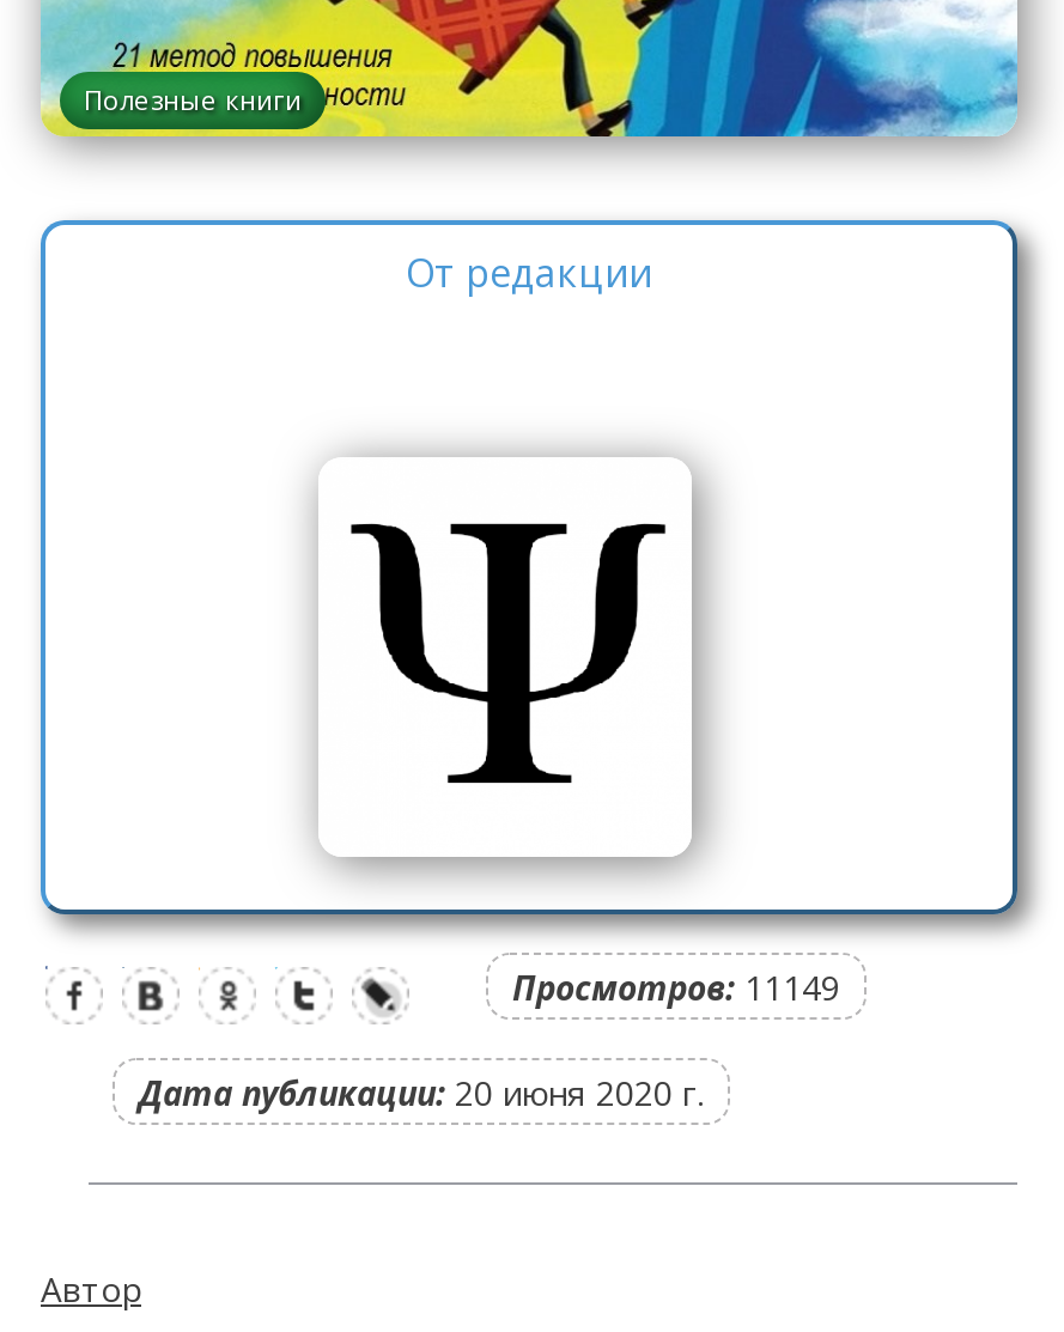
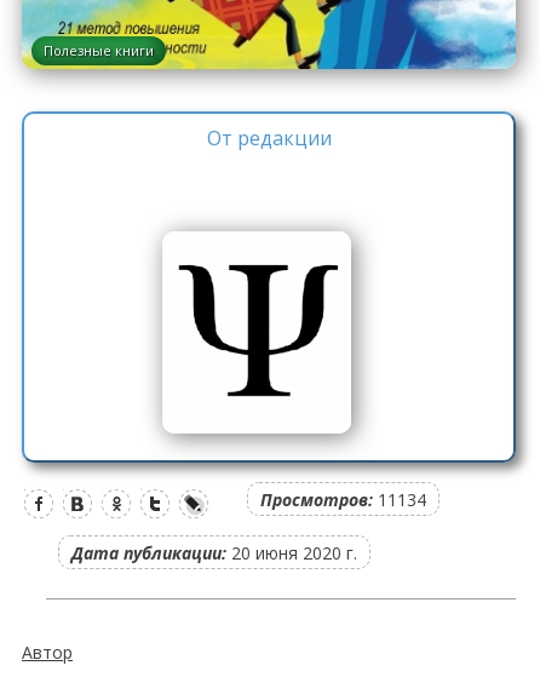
[512,965,840,1010] Просмотров: 11149 -> [260,488,426,511] Просмотров: 11134

